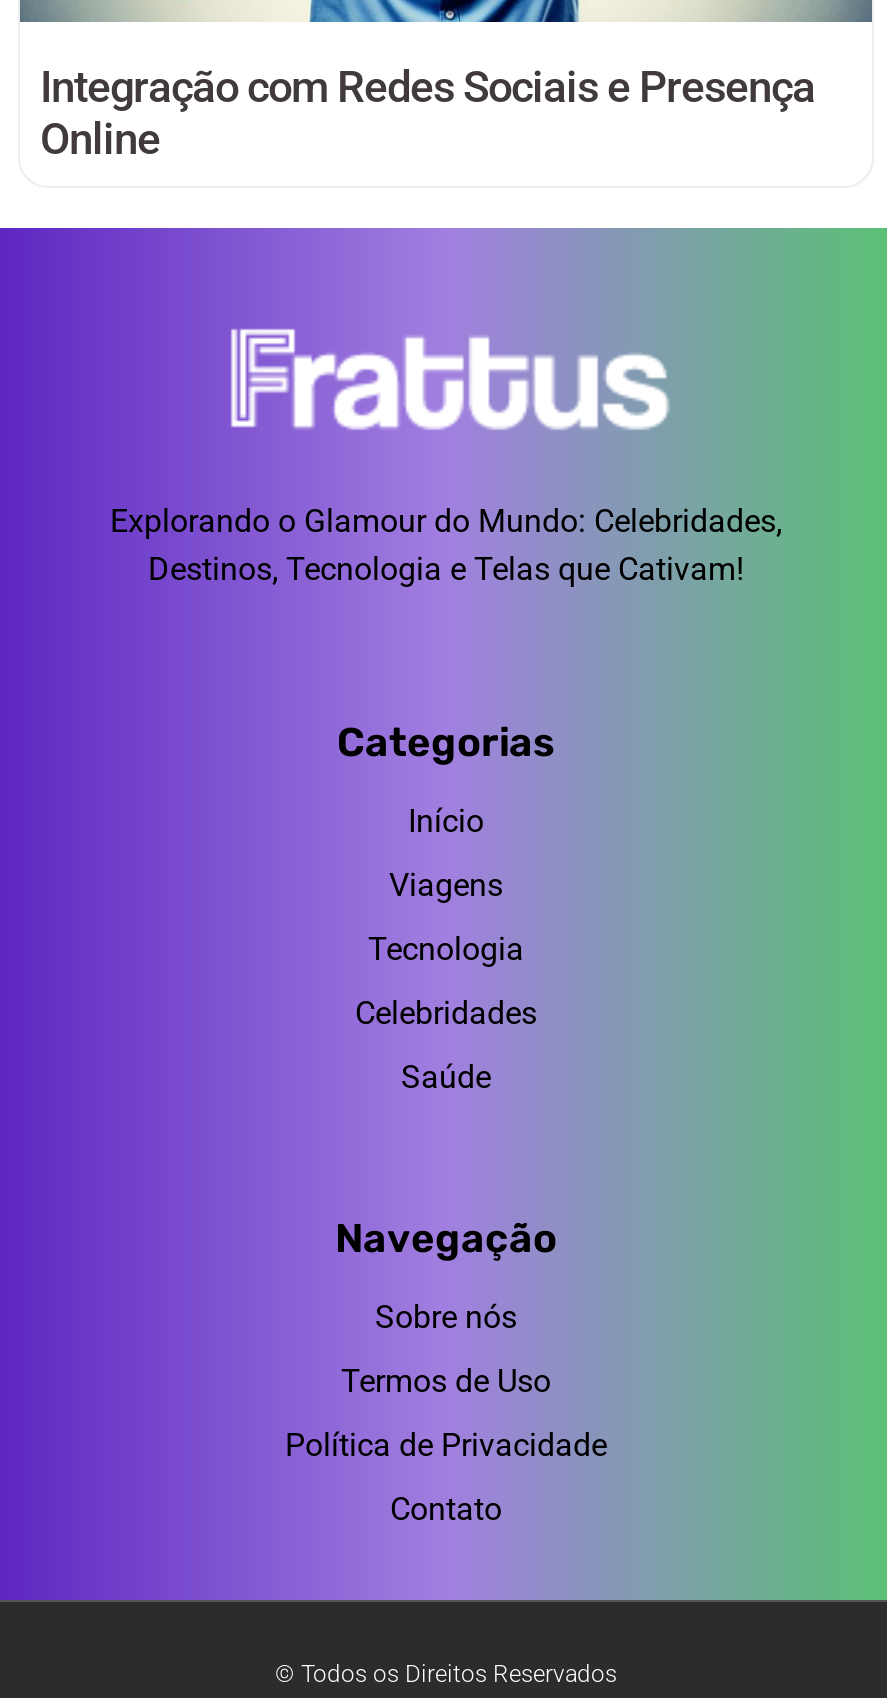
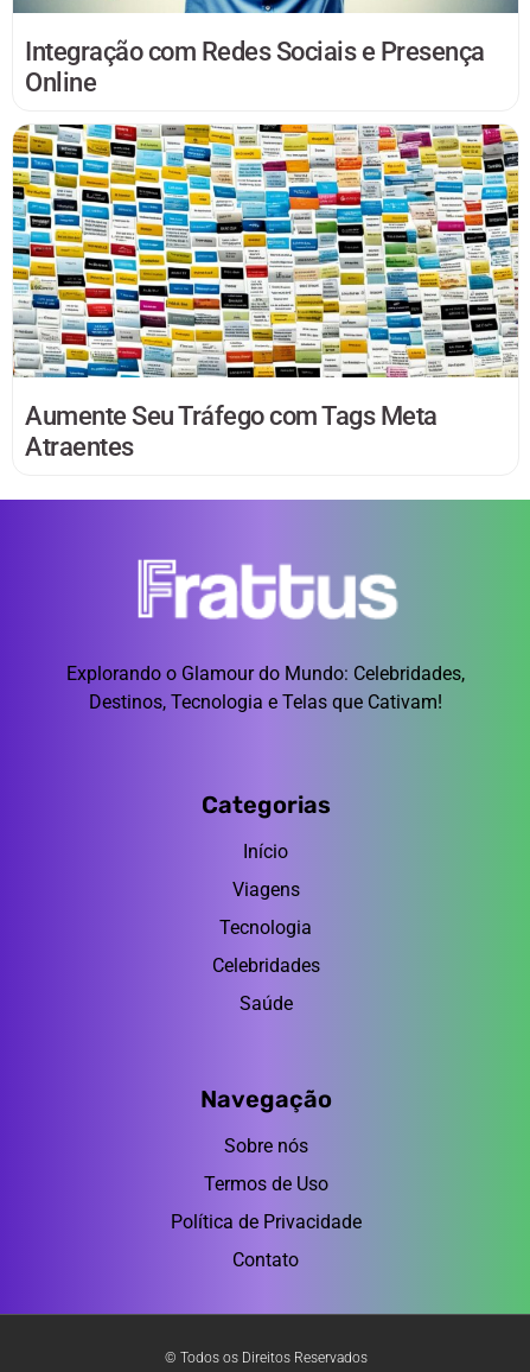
none -> [12,123,519,462] [image] | Aumente Seu Tráfego com Tags Meta | Atraentes

